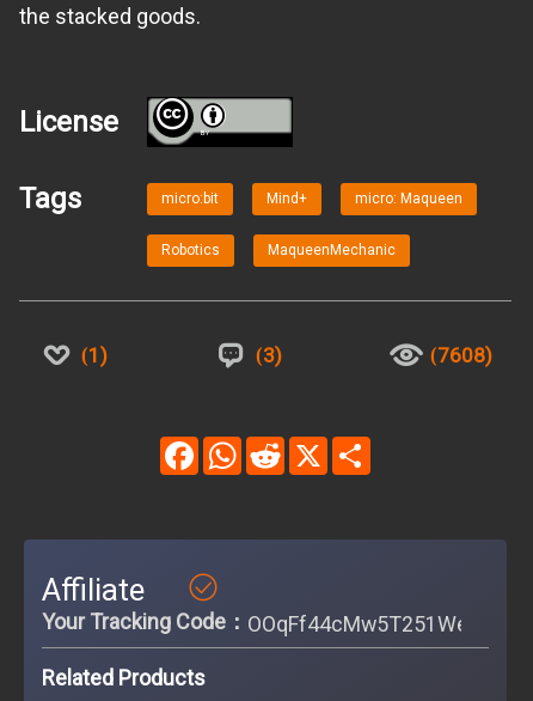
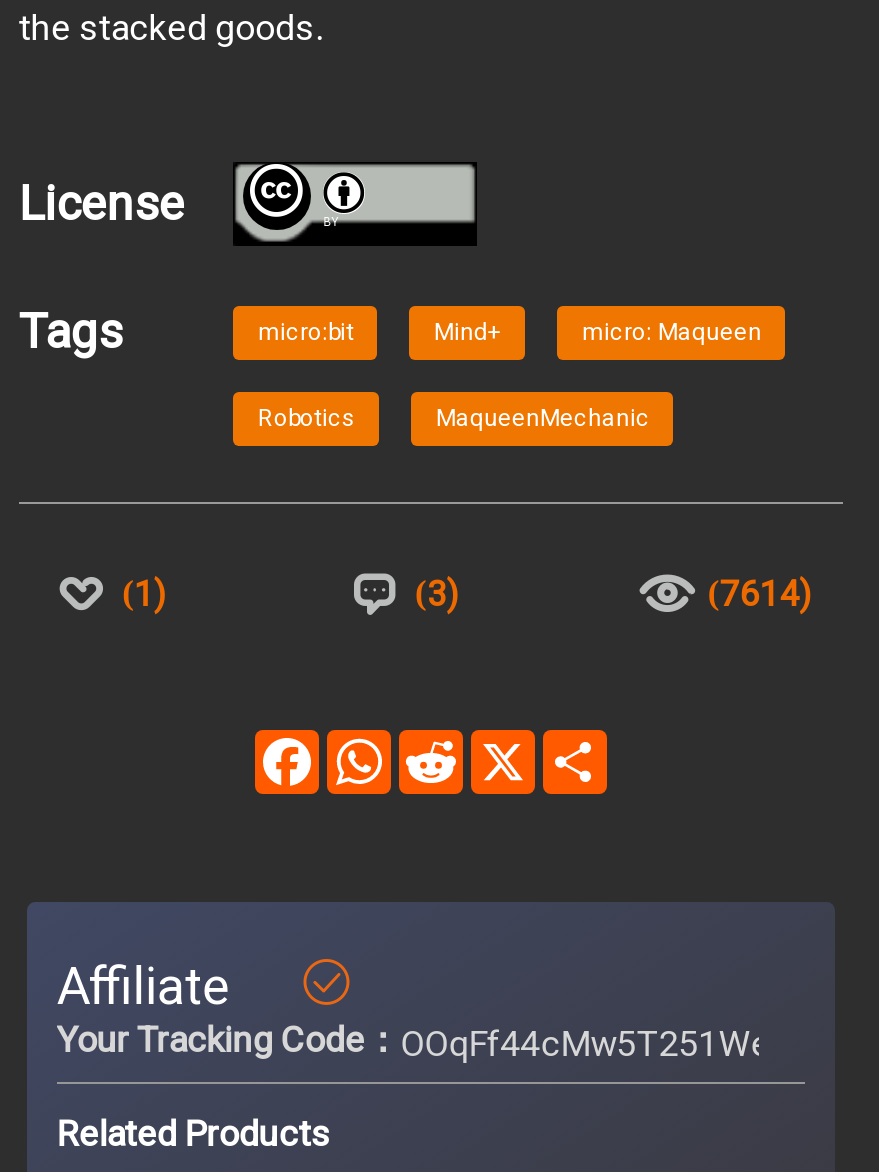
[438,343,486,367] 7608 -> [720,573,800,613] 7614

